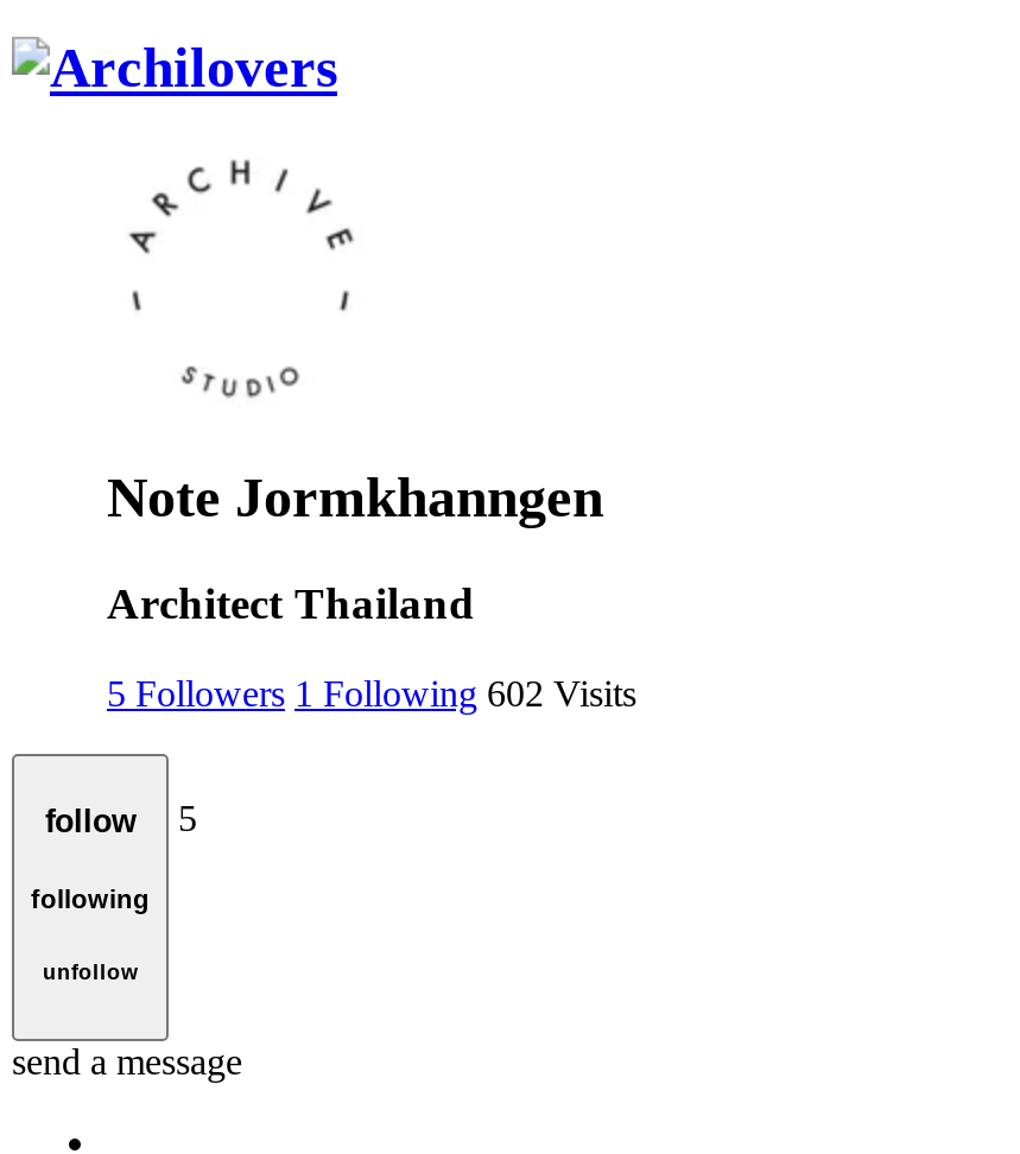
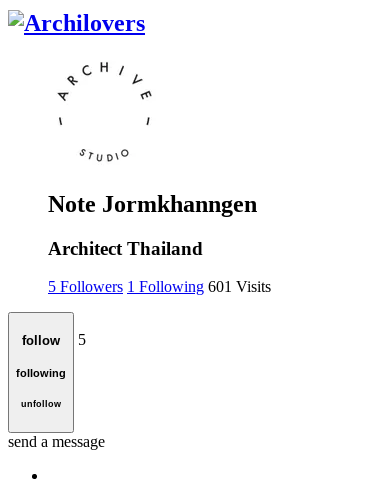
[107,674,636,714] 5 Followers 1 Following 602 Visits -> [48,278,271,295] 5 Followers 1 Following 601 Visits

